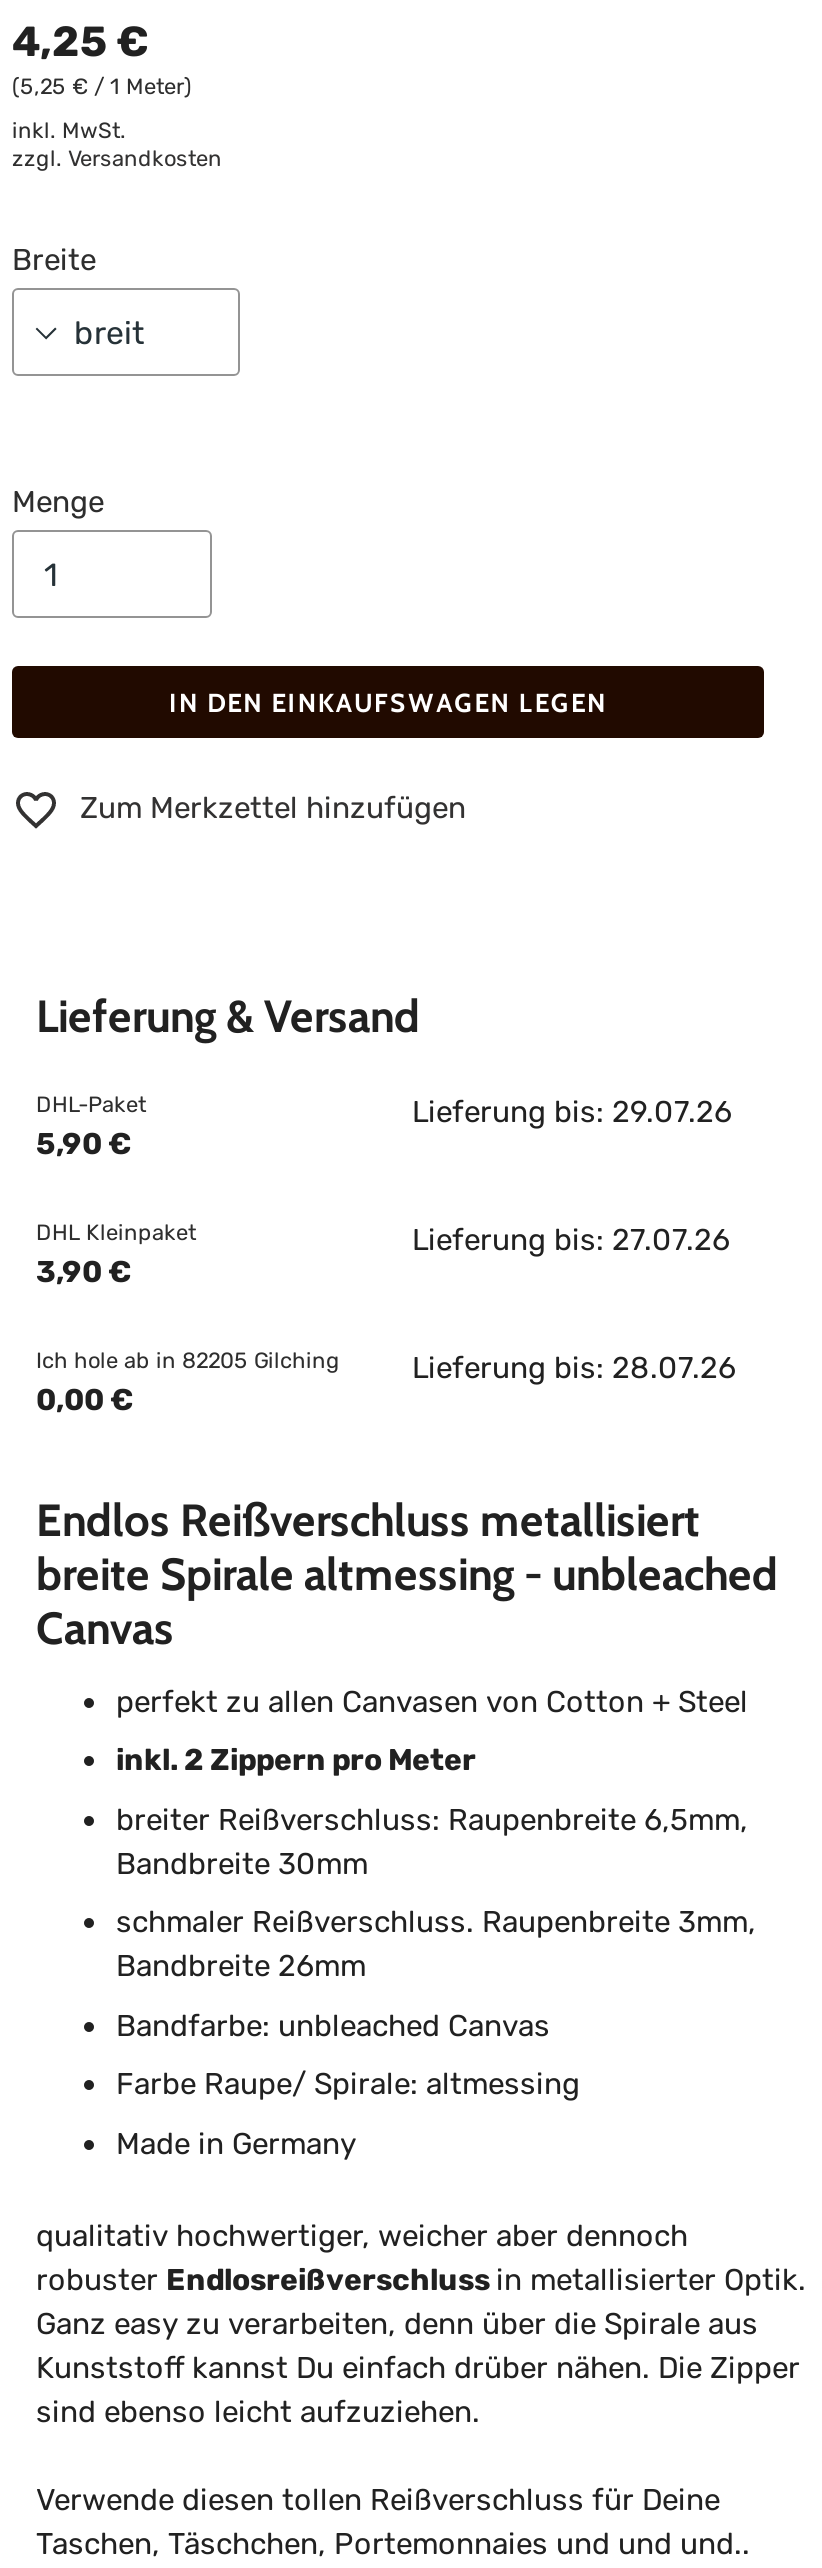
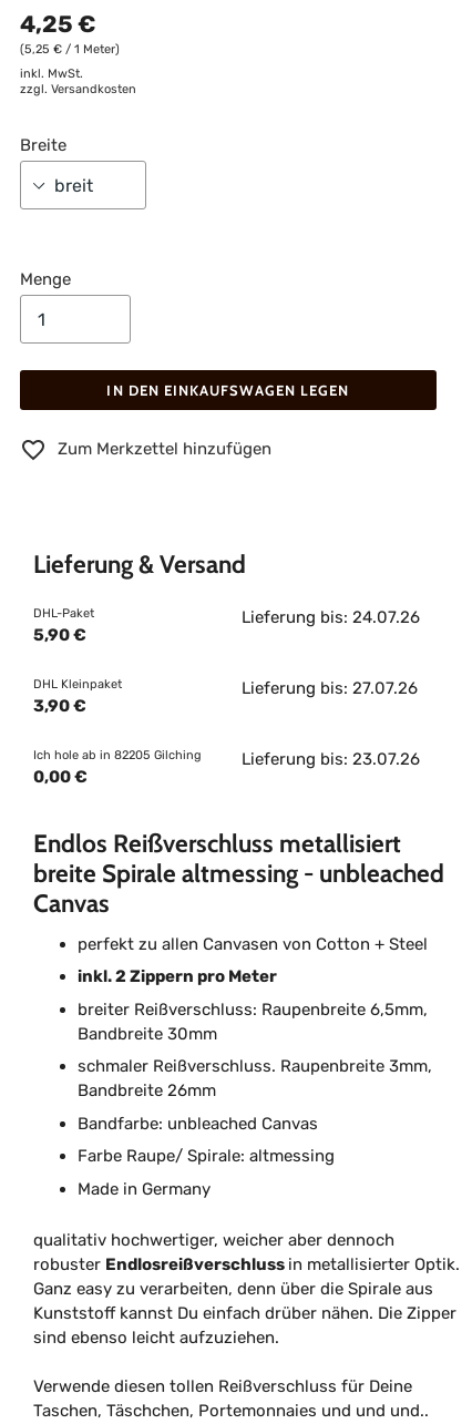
[412,1095,732,1131] Lieferung bis: 29.07.26 -> [242,608,420,628] Lieferung bis: 24.07.26
[412,1351,736,1387] Lieferung bis: 28.07.26 -> [242,750,420,770] Lieferung bis: 23.07.26

